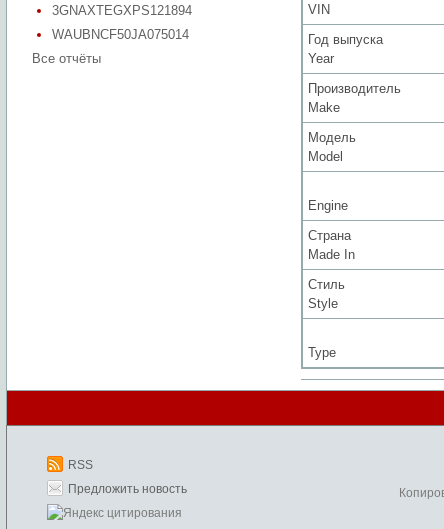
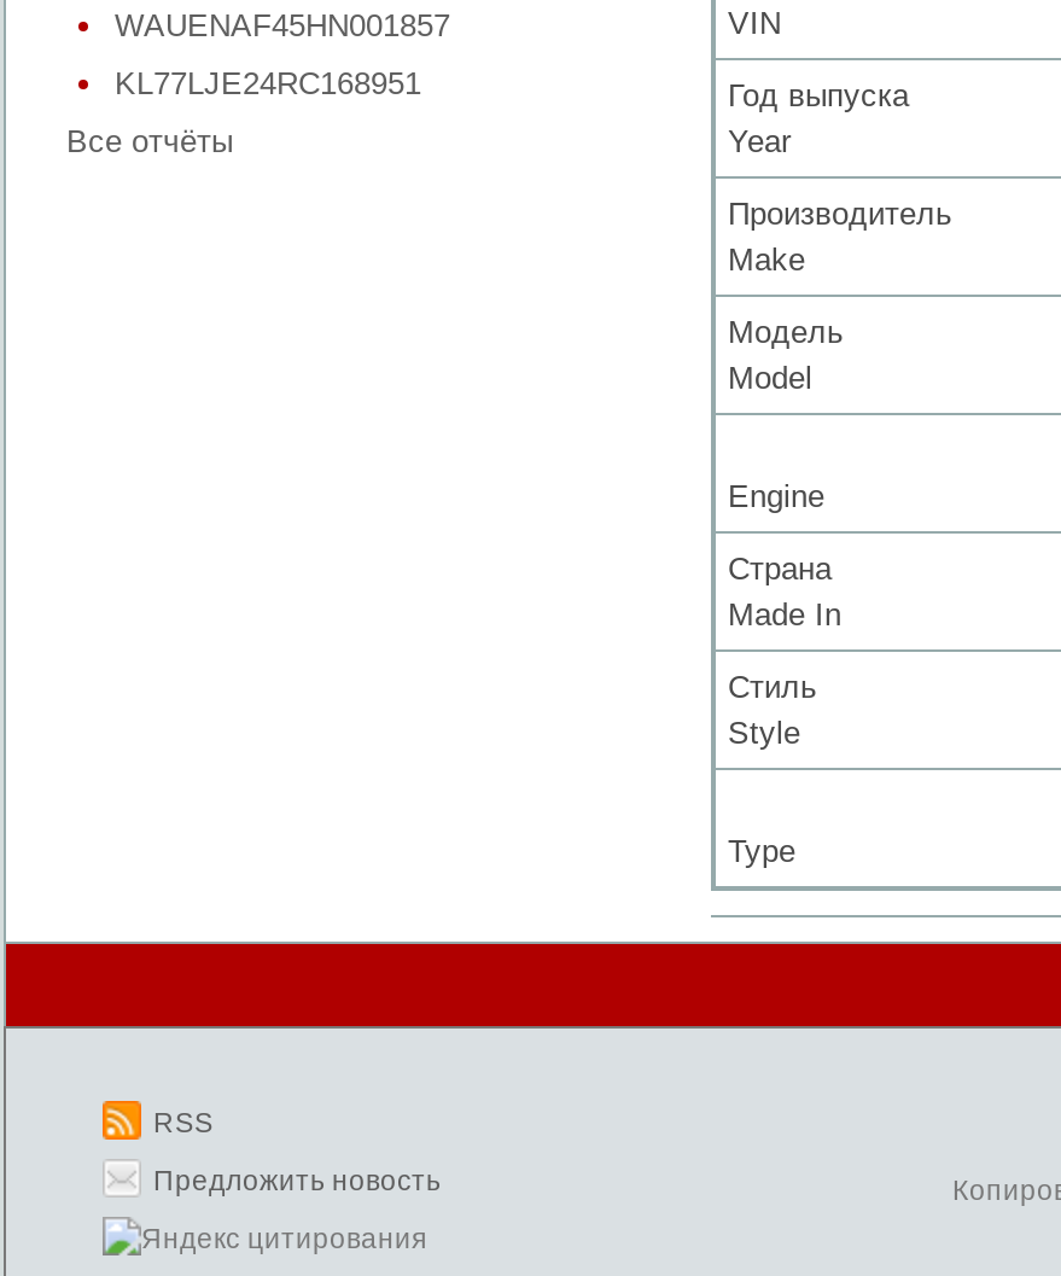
[52,3,192,18] 3GNAXTEGXPS121894 -> [115,7,450,43] WAUENAF45HN001857
[52,27,189,42] WAUBNCF50JA075014 -> [115,65,421,101] KL77LJE24RC168951

